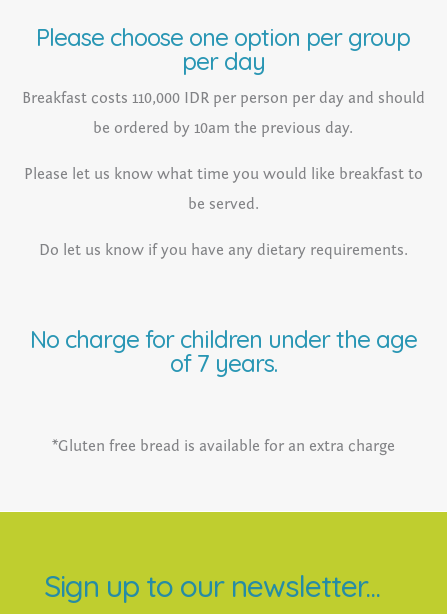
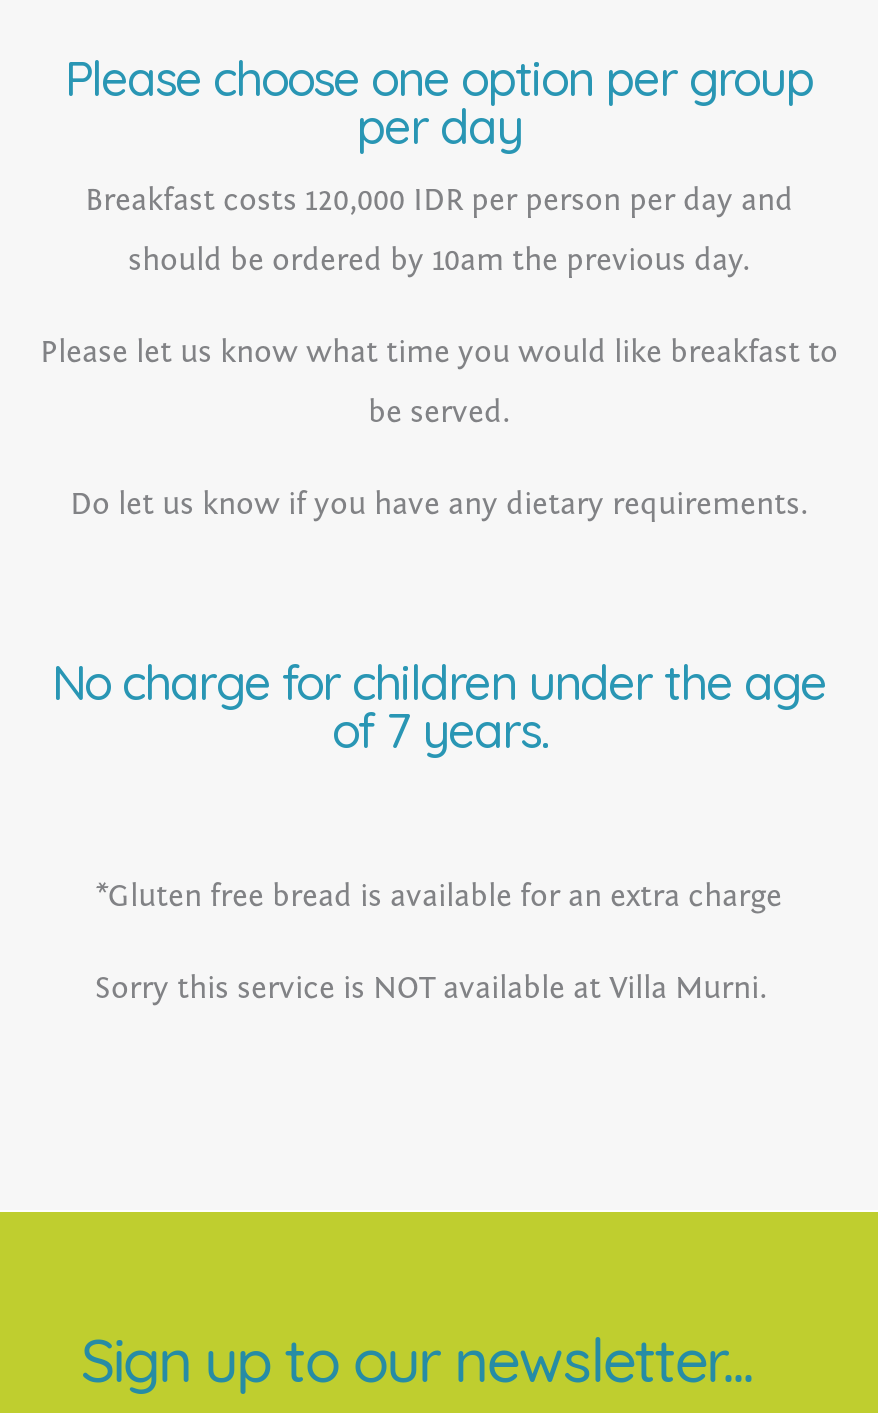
[21,89,424,107] Breakfast costs 110,000 IDR per person per day and should -> [85,182,793,218] Breakfast costs 120,000 IDR per person per day and
[93,119,353,137] be ordered by 10am the previous day. -> [128,242,750,278] should be ordered by 10am the previous day.
none -> [95,970,783,1006] Sorry this service is NOT available at Villa Murni.

